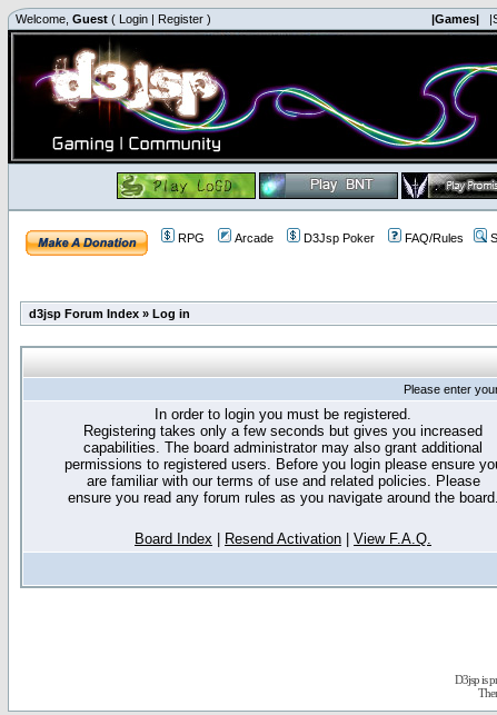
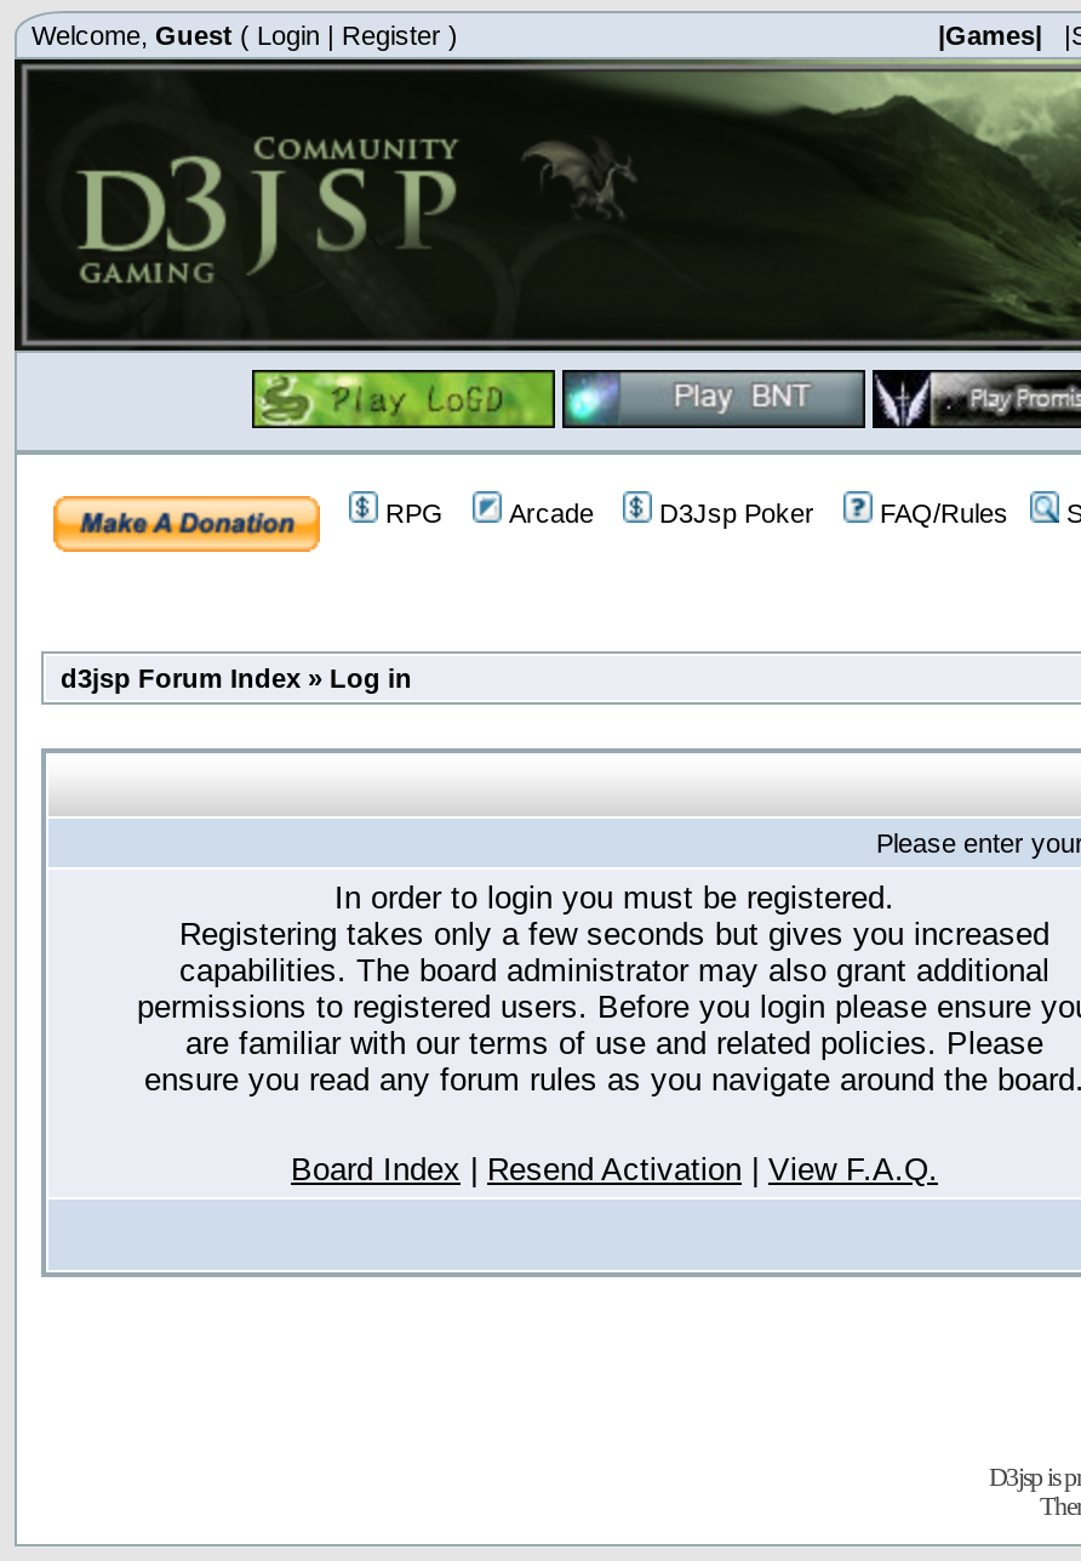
[33,29,494,157] [image] -> [73,57,1074,334] [image]

